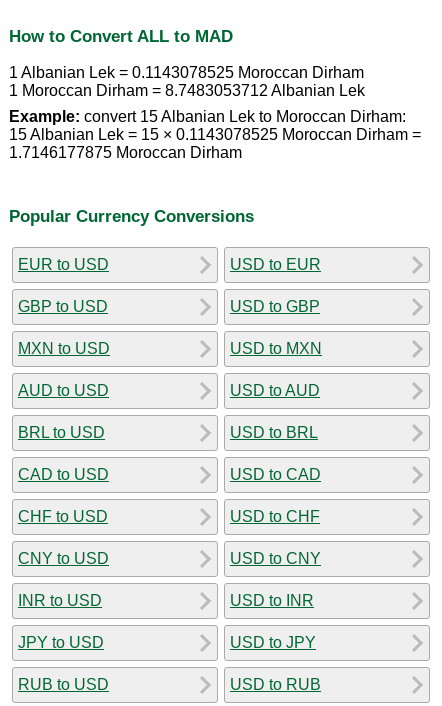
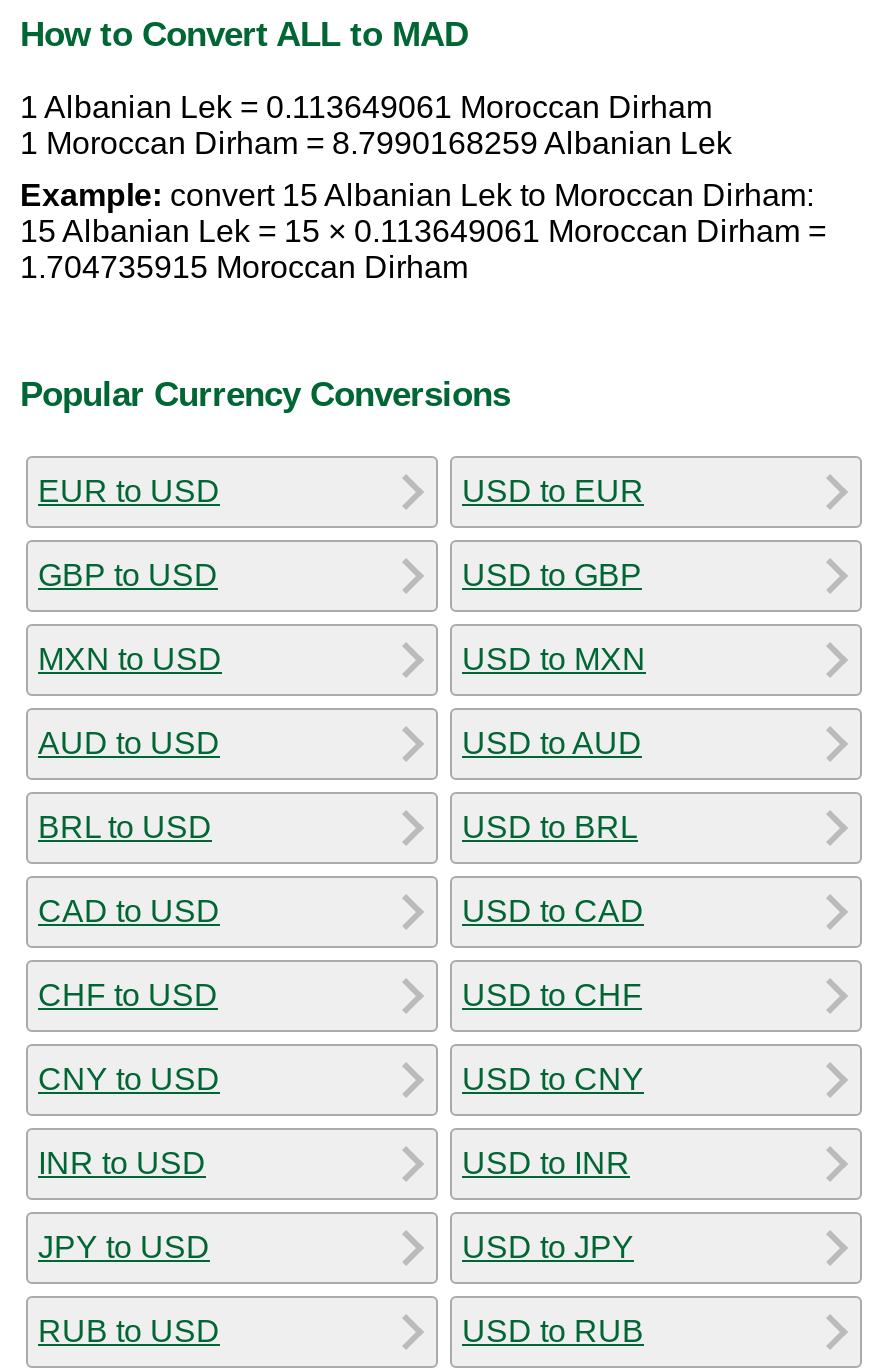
[9,64,364,81] 1 Albanian Lek = 0.1143078525 Moroccan Dirham -> [20,91,712,125] 1 Albanian Lek = 0.113649061 Moroccan Dirham
[9,82,365,99] 1 Moroccan Dirham = 8.7483053712 Albanian Lek -> [20,127,732,161] 1 Moroccan Dirham = 8.7990168259 Albanian Lek
[9,126,421,143] 15 Albanian Lek = 15 × 0.1143078525 Moroccan Dirham = -> [20,215,826,249] 15 Albanian Lek = 15 × 0.113649061 Moroccan Dirham =
[9,144,242,161] 1.7146177875 Moroccan Dirham -> [20,251,468,285] 1.704735915 Moroccan Dirham

